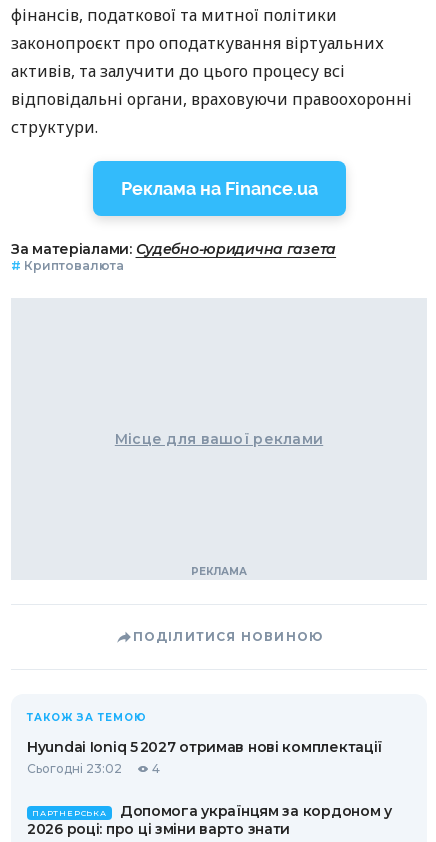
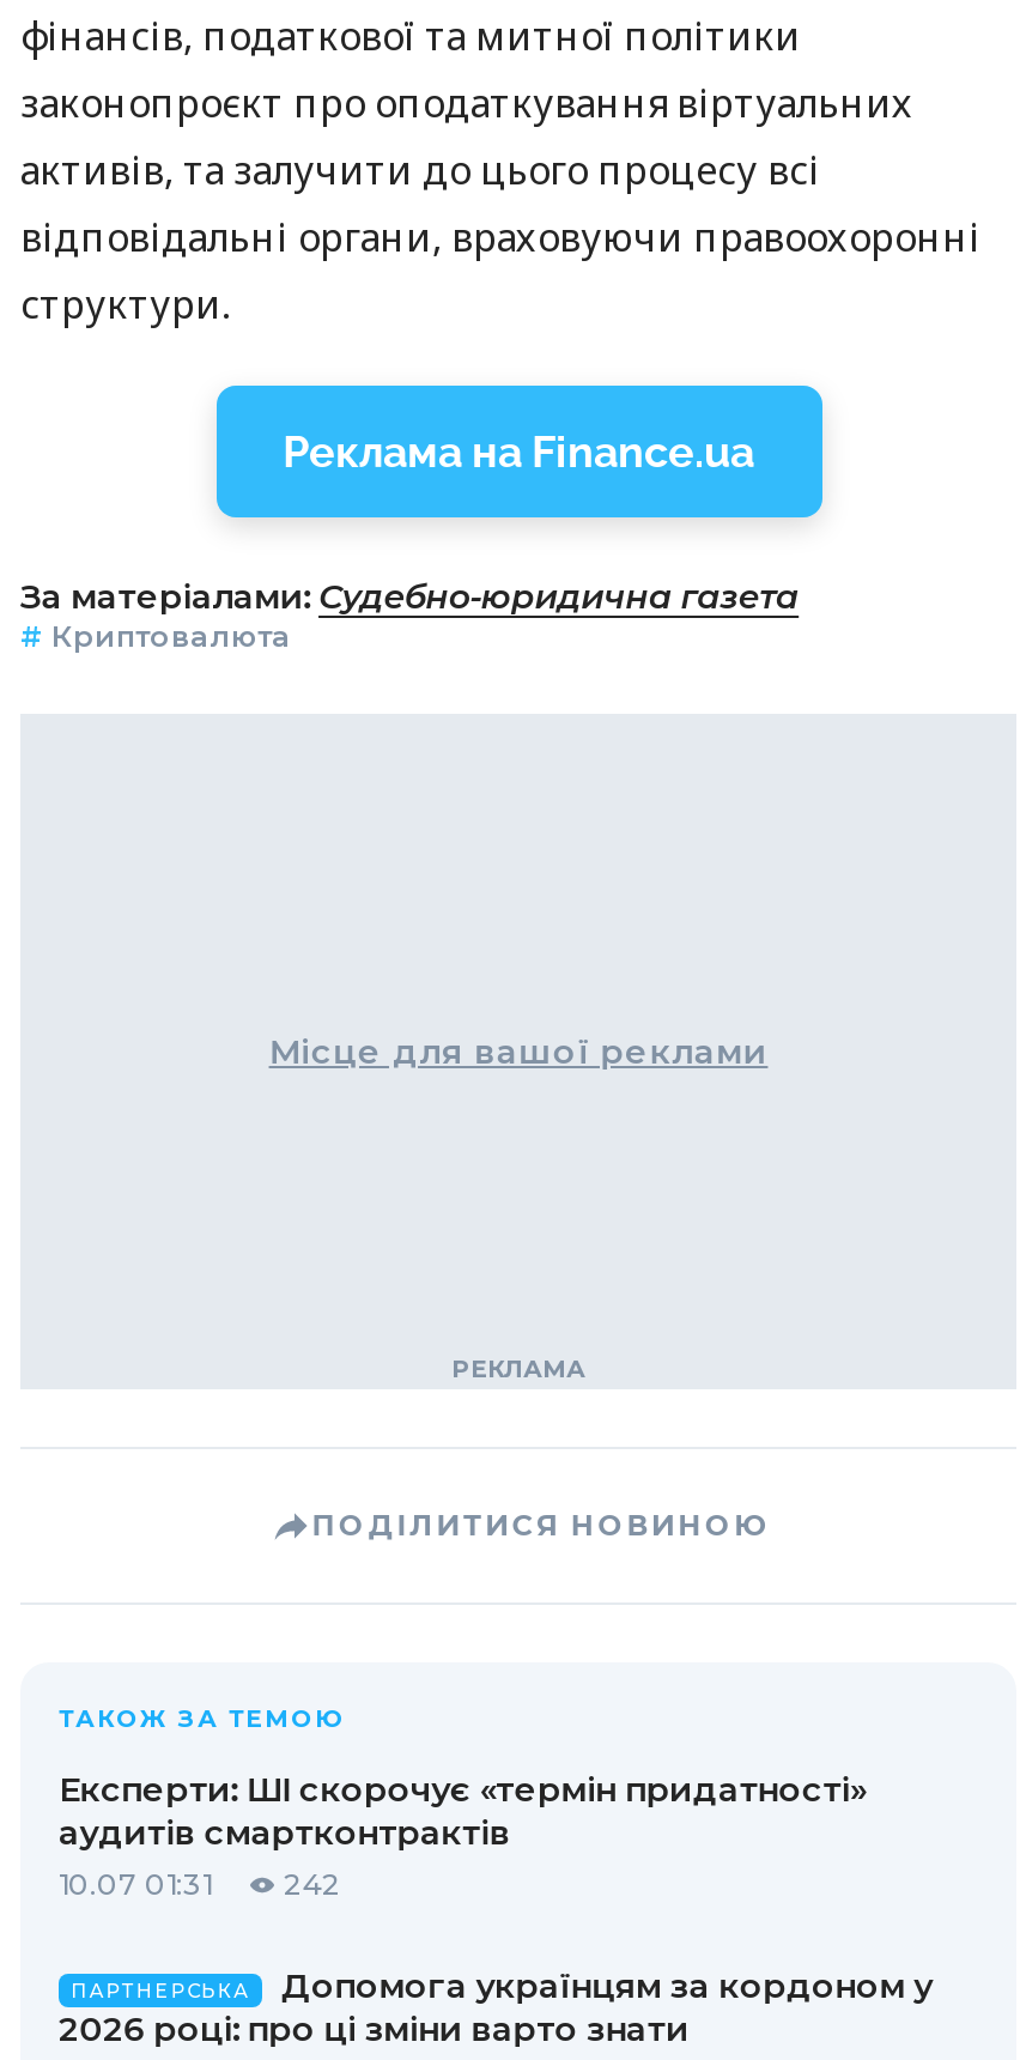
[27,738,382,776] Hyundai Ioniq 5 2027 отримав нові комплектації | Сьогодні 23:02 | 4 -> [59,1768,866,1903] Експерти: ШІ скорочує «термін придатності» | аудитів смартконтрактів | 10.07 01:31 | 242

